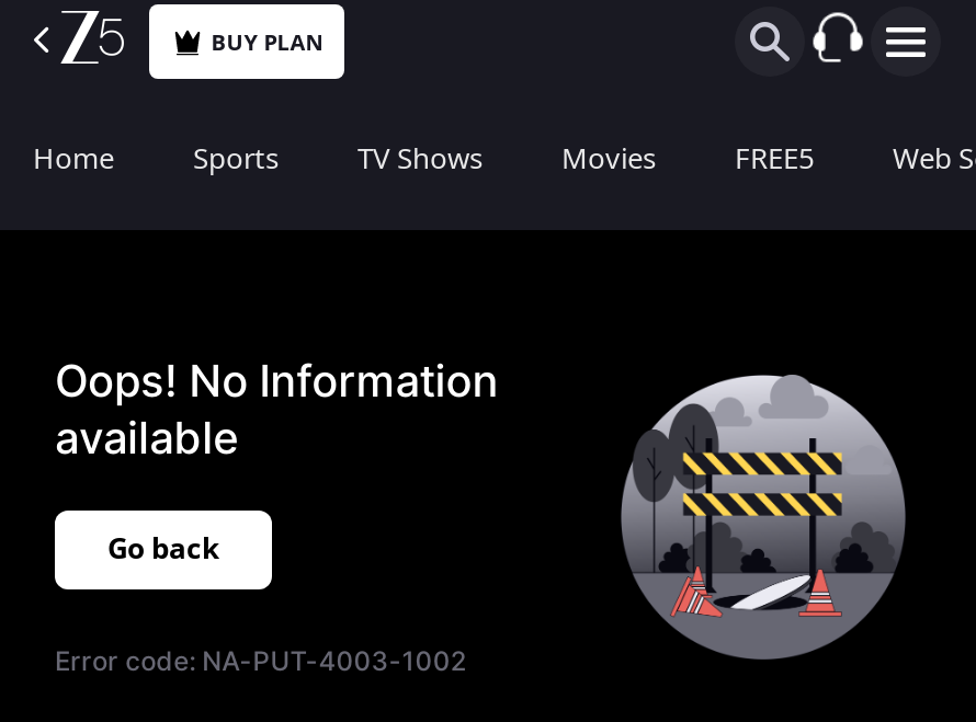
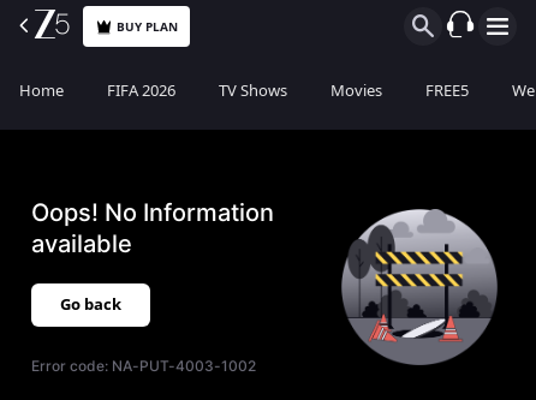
[193,138,279,180] Sports -> [107,79,175,102] FIFA 2026

